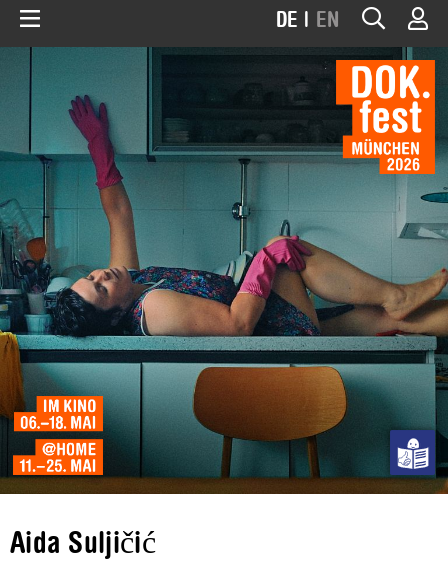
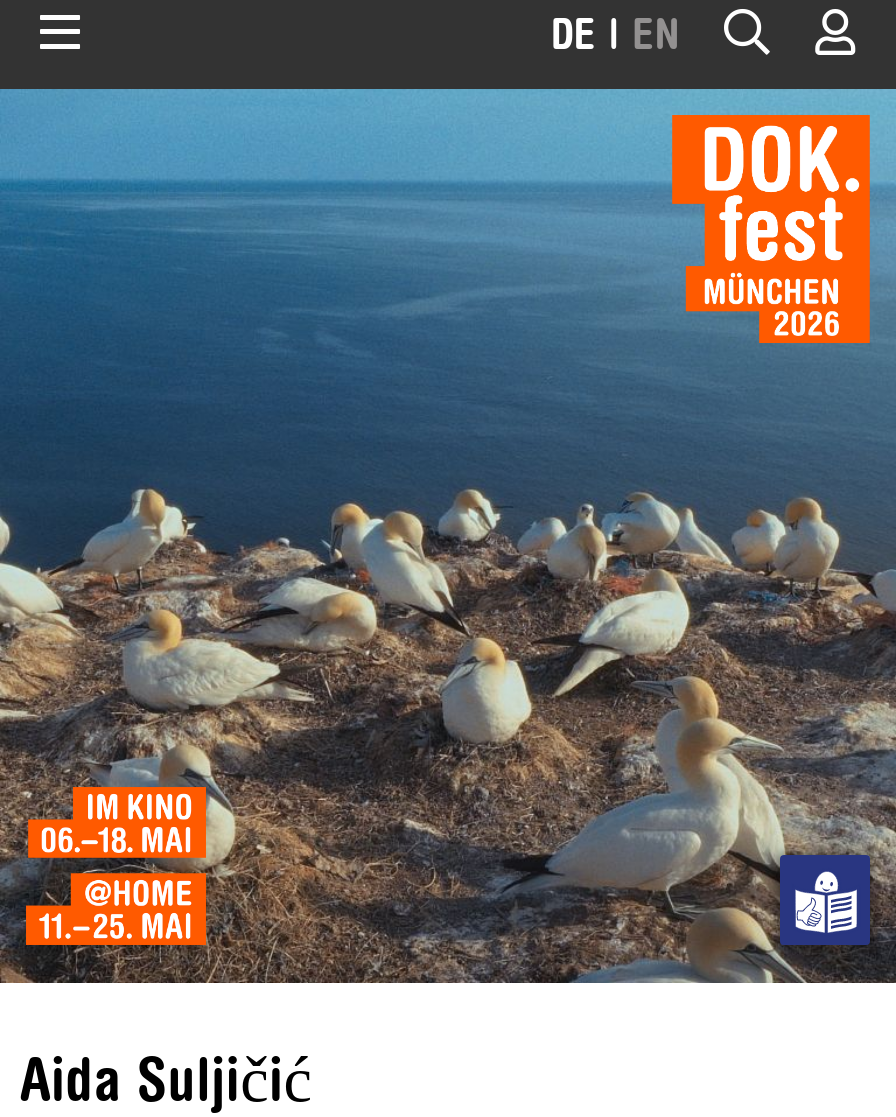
[3,47,445,495] [image] -> [6,87,890,985] [image]

